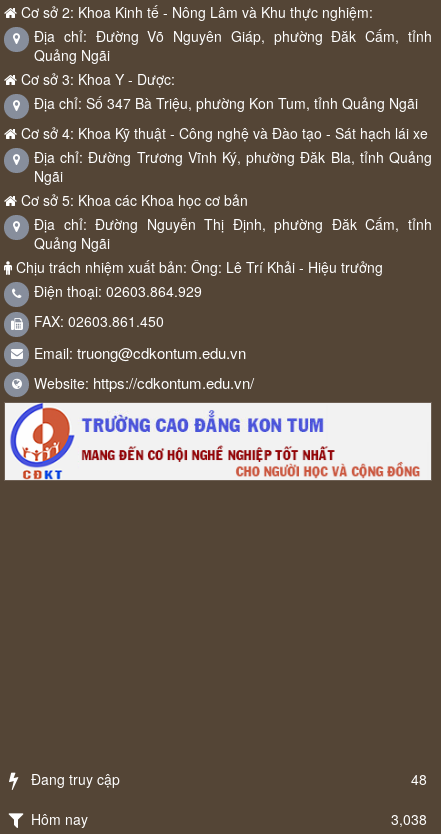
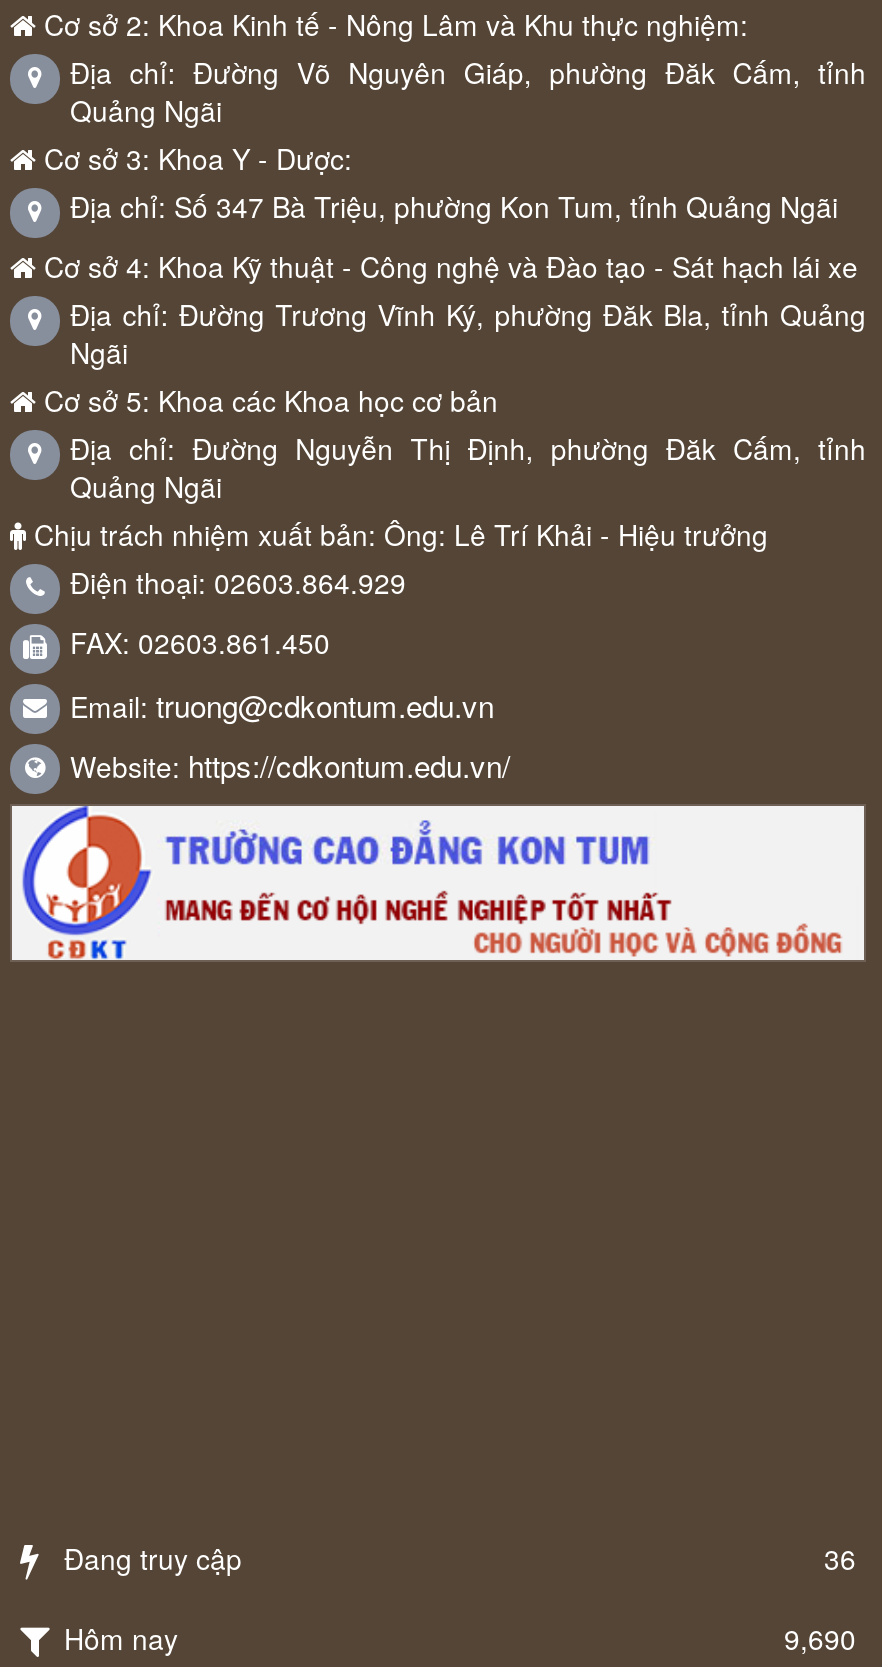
[411,769,427,789] 48 -> [824,1539,856,1579] 36
[391,809,427,829] 3,038 -> [784,1619,856,1659] 9,690

